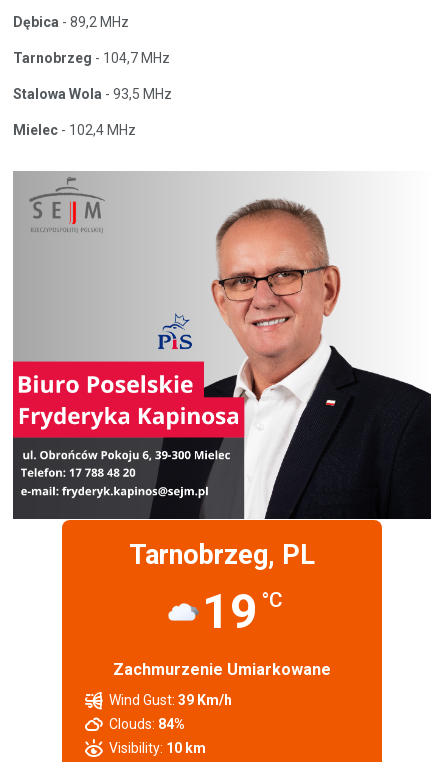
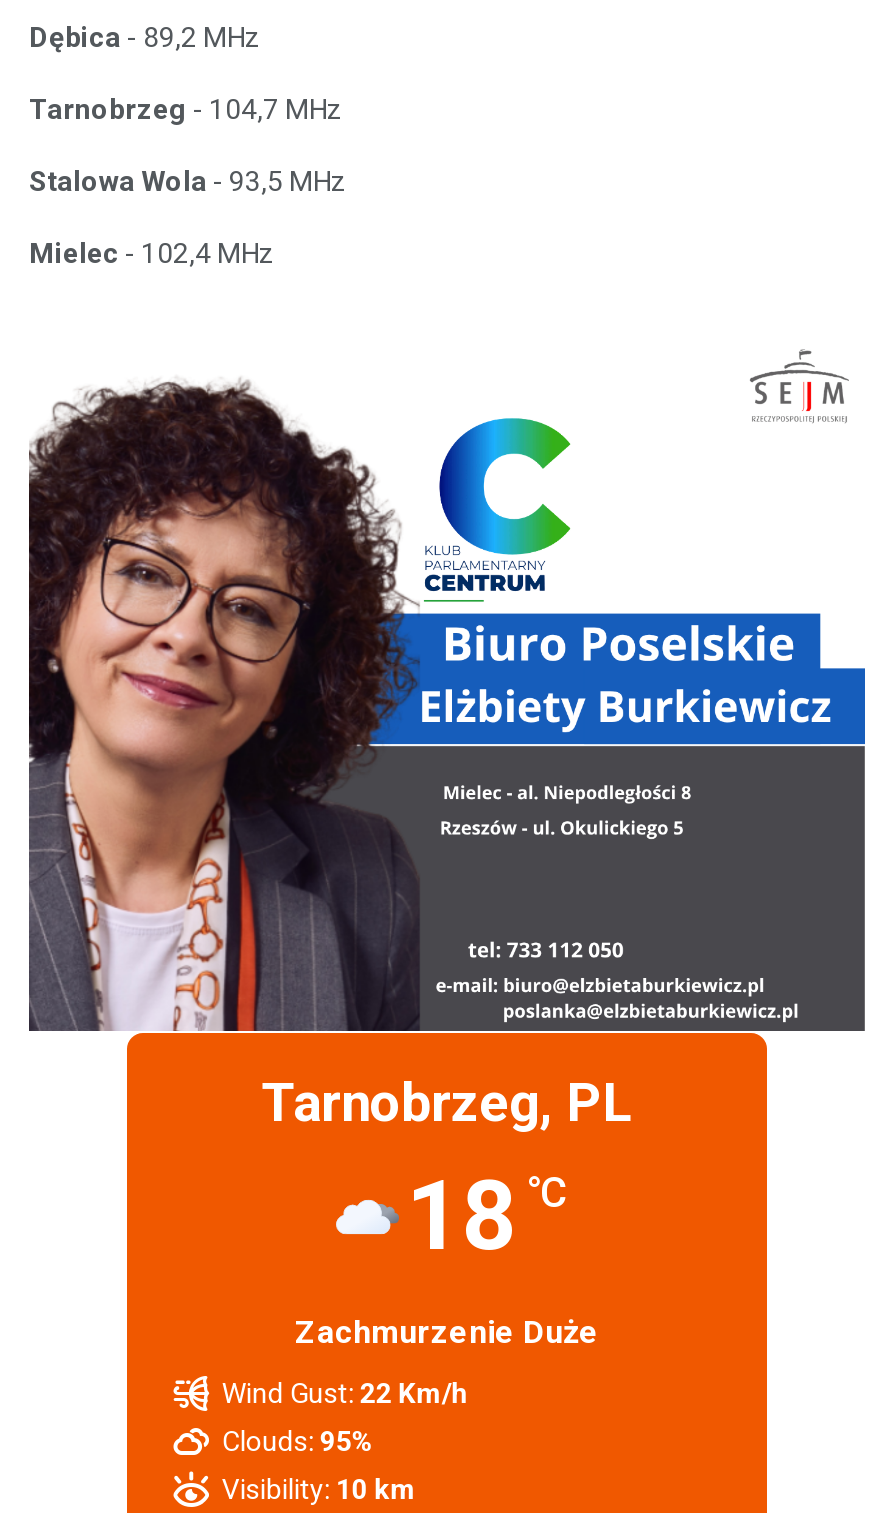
[12,171,431,520] [image] -> [27,337,867,1033] [image]
[201,583,282,640] 19 °C -> [406,1159,568,1273] 18 °C
[113,660,331,679] Zachmurzenie Umiarkowane -> [295,1313,599,1351] Zachmurzenie Duże
[109,692,232,708] Wind Gust: 39 Km/h -> [222,1377,468,1409] Wind Gust: 22 Km/h
[109,716,185,732] Clouds: 84% -> [222,1425,374,1457] Clouds: 95%

